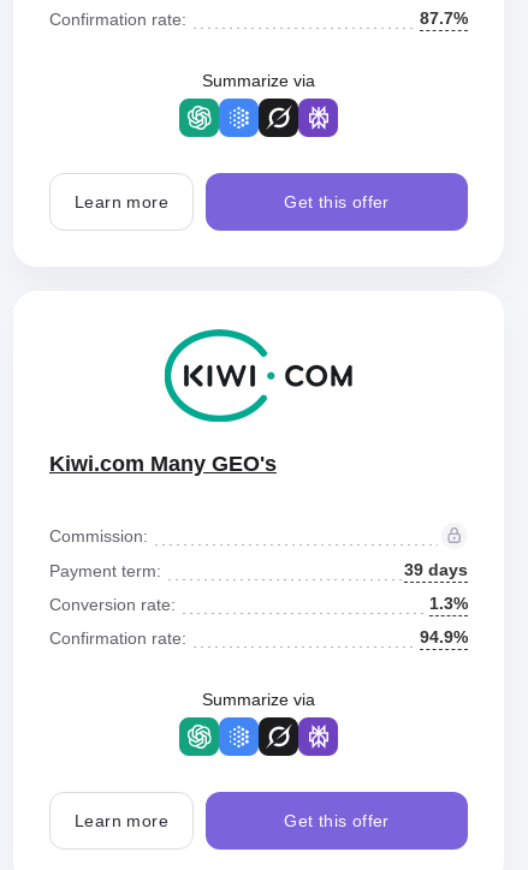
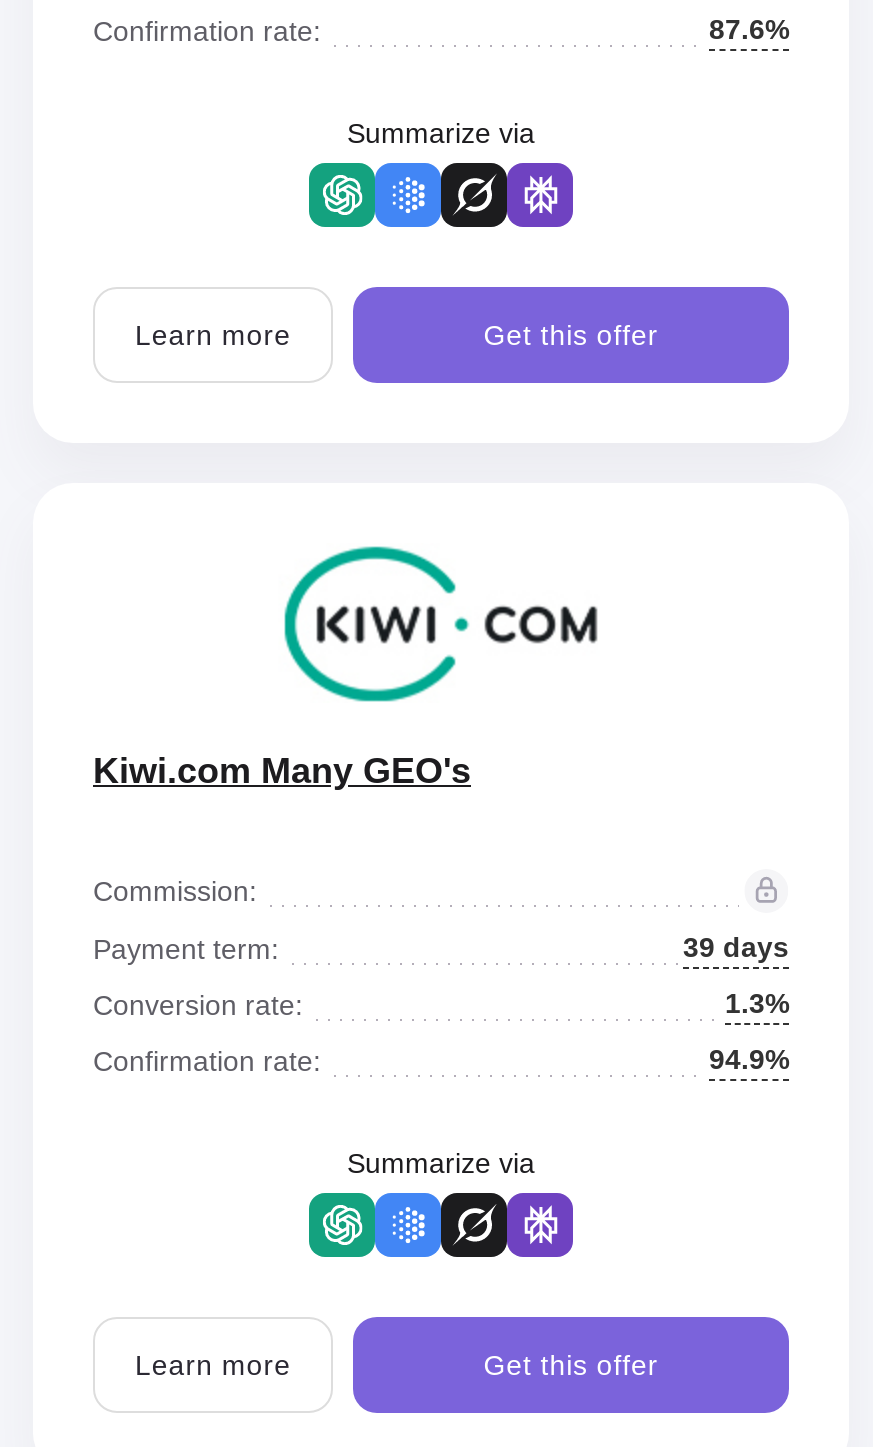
[420,8,468,28] 87.7% -> [709,13,789,45] 87.6%

